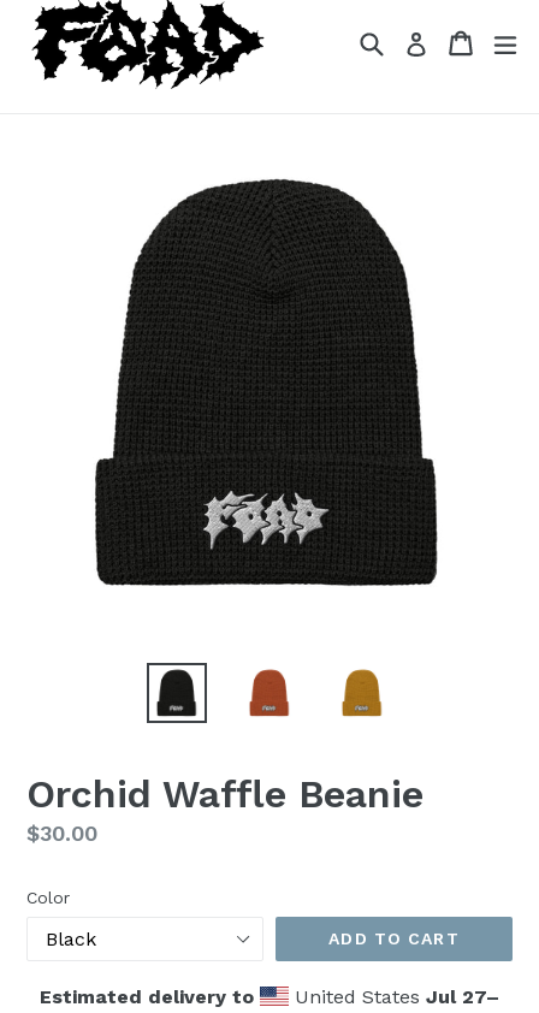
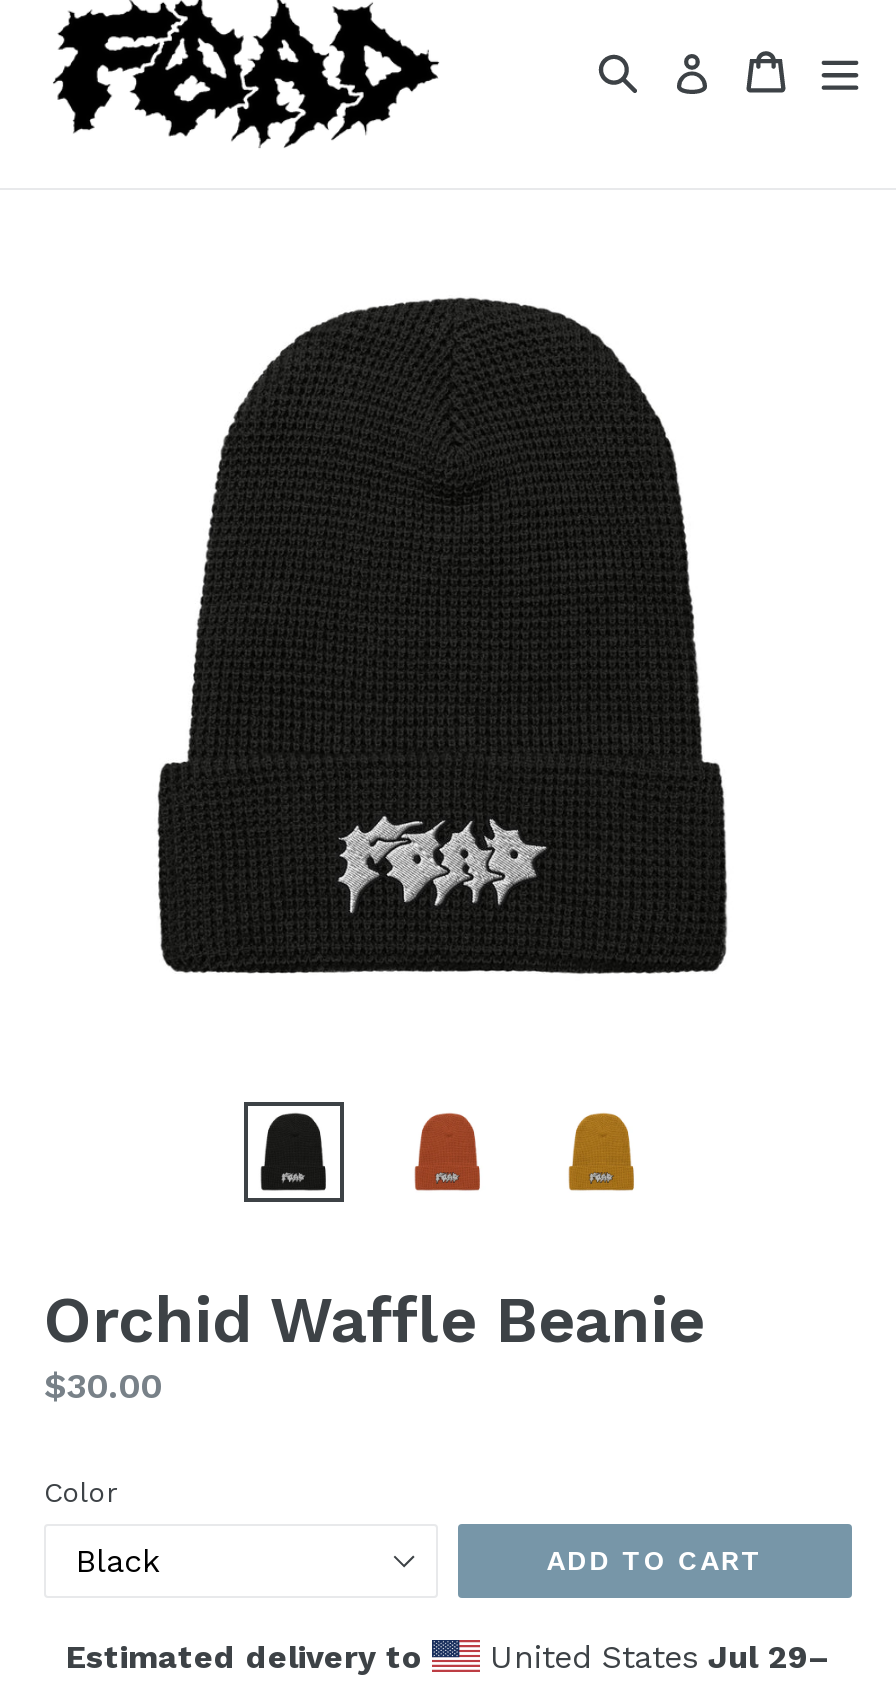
[289,985,499,1008] United States Jul 27– -> [480,1638,830,1676] United States Jul 29–

